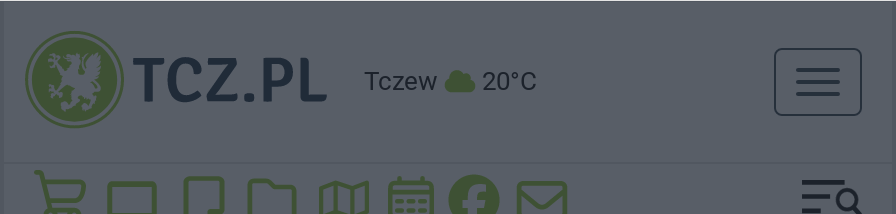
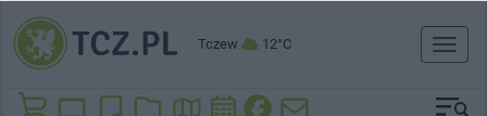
[364,66,536,96] Tczew 20°C -> [198,36,291,52] Tczew 12°C

